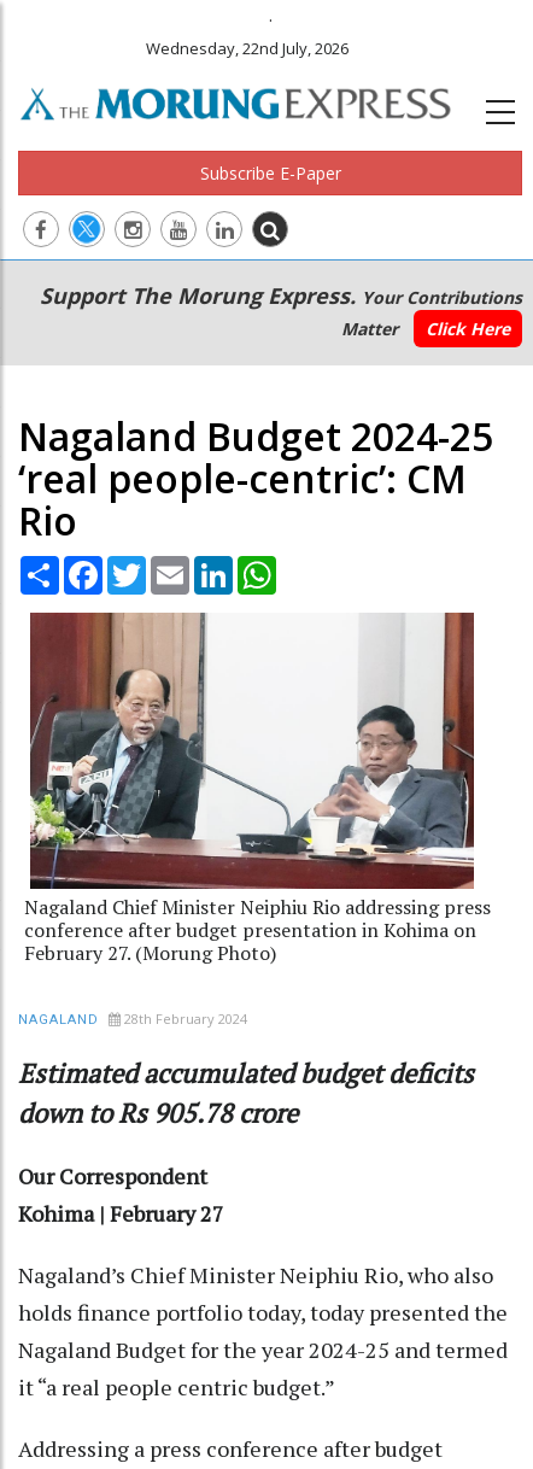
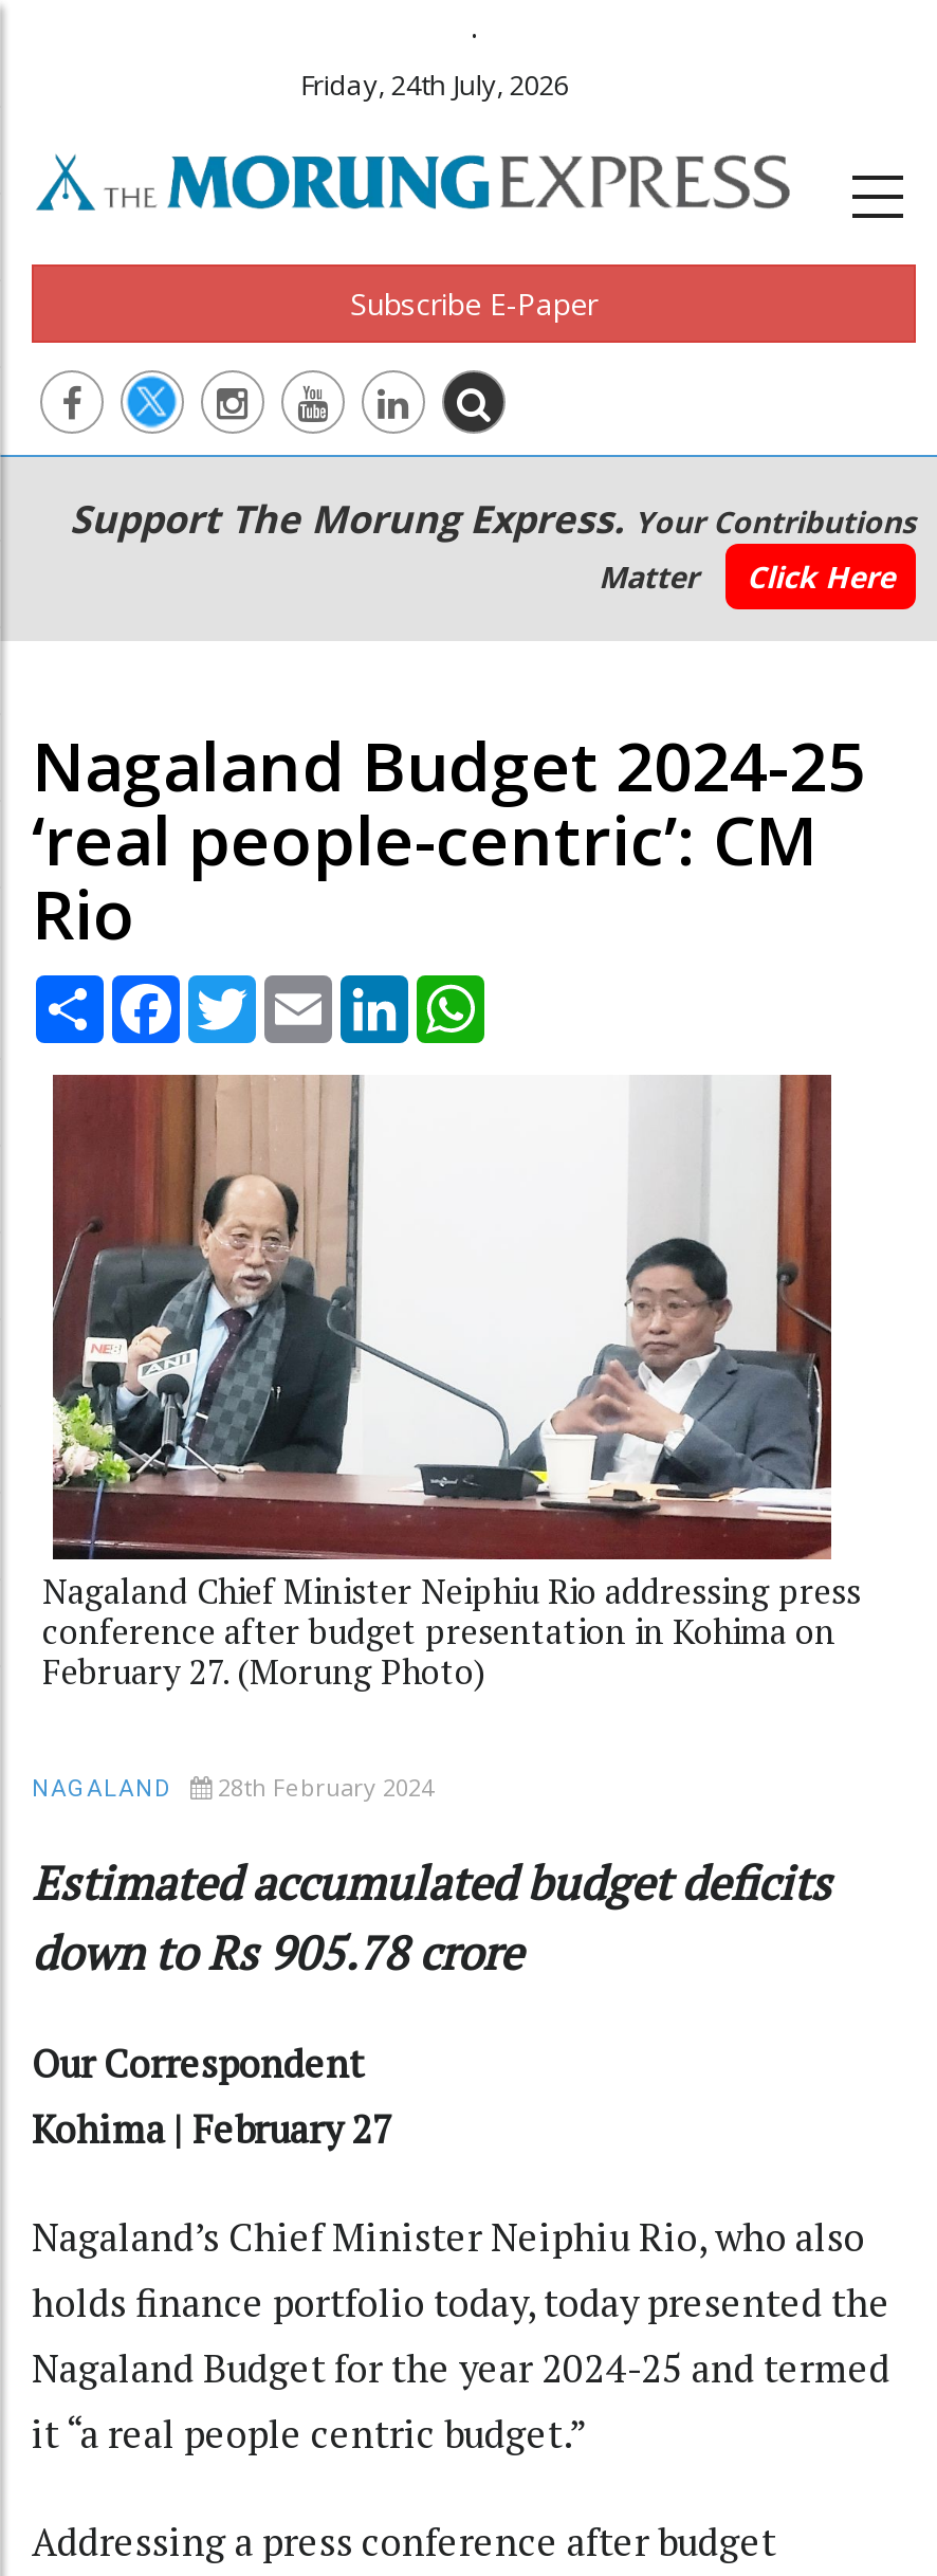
[146,37,349,59] Wednesday, 22nd July, 2026 -> [300,66,569,104] Friday, 24th July, 2026

